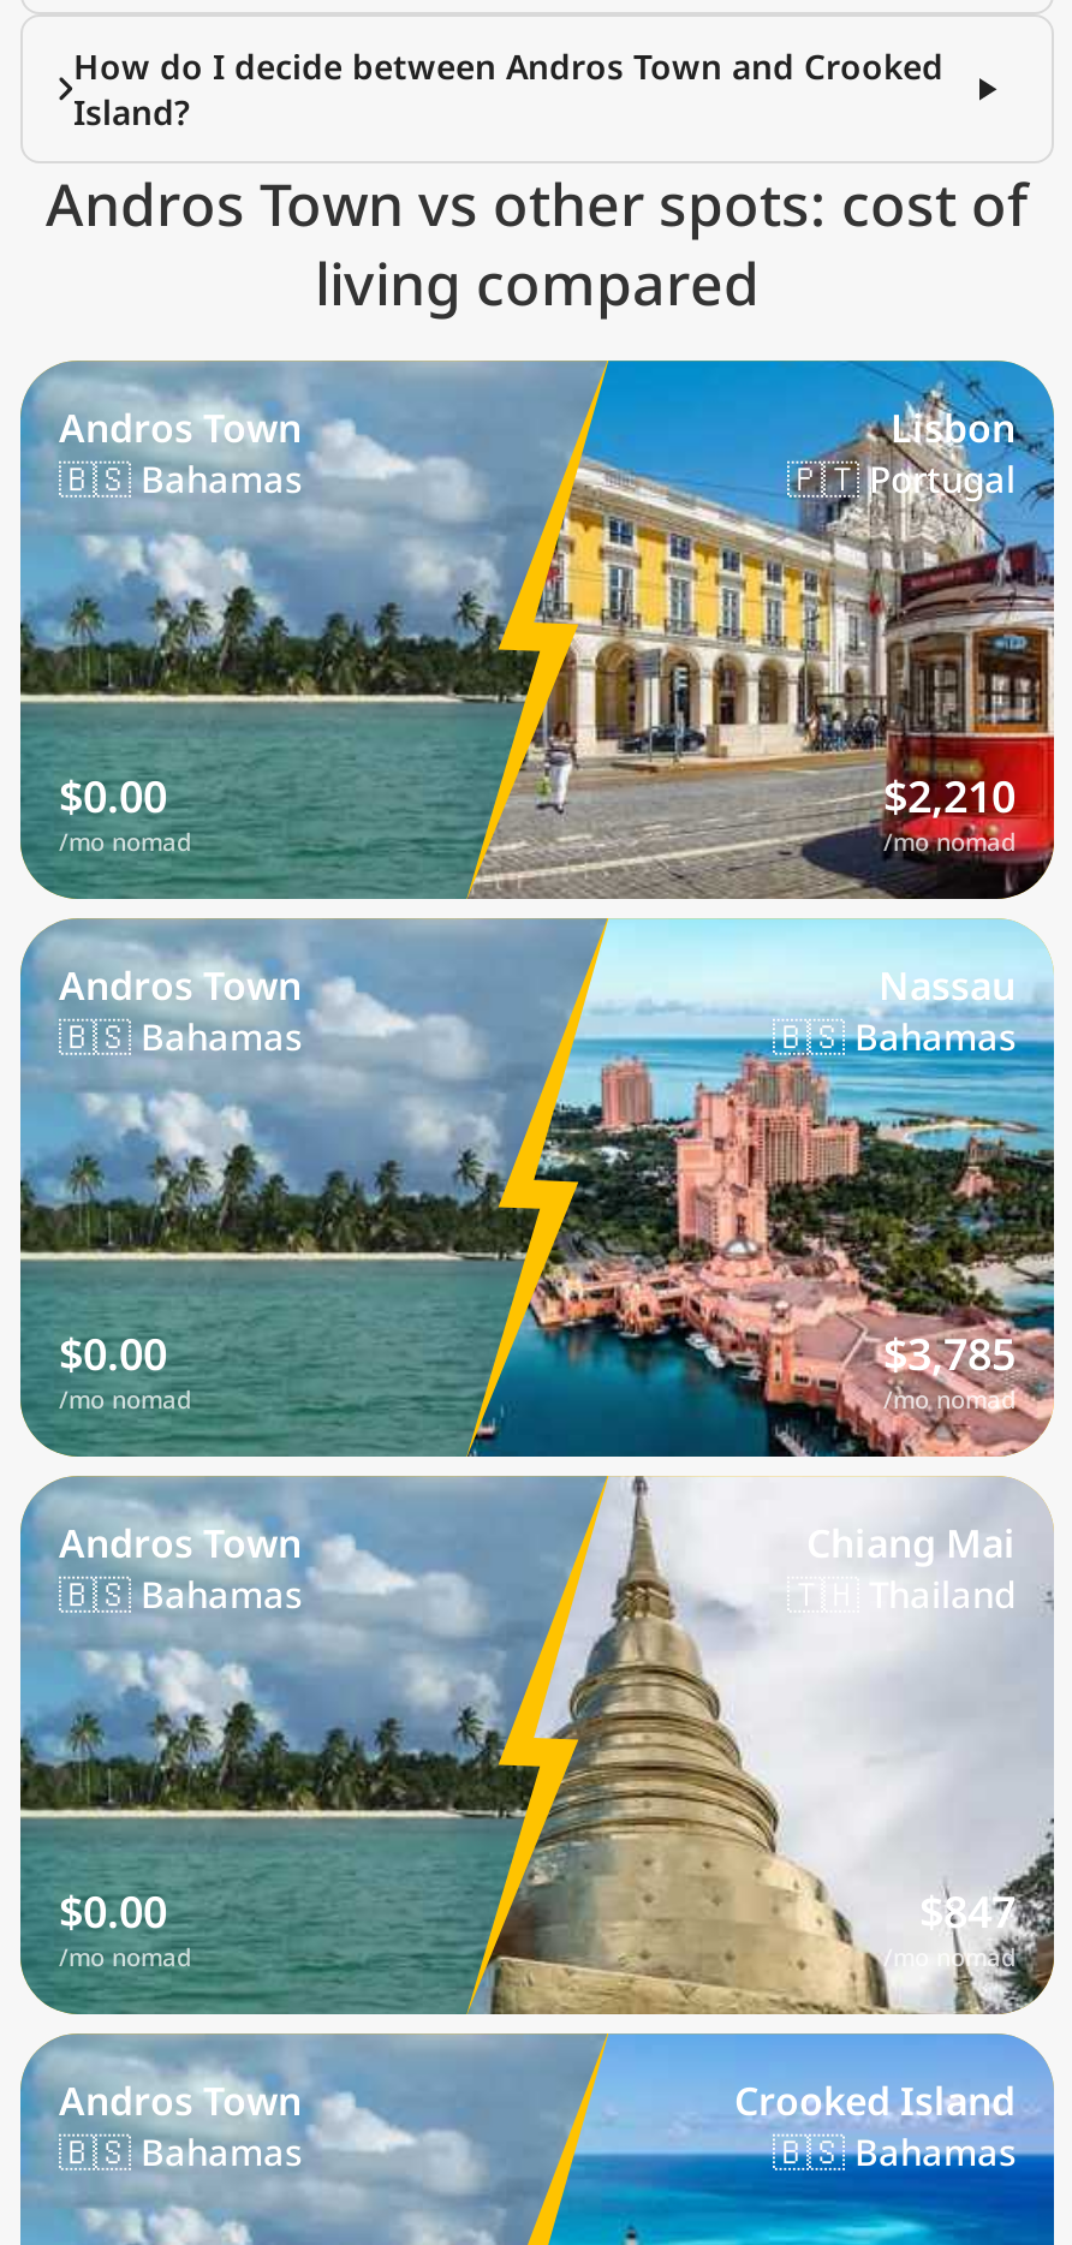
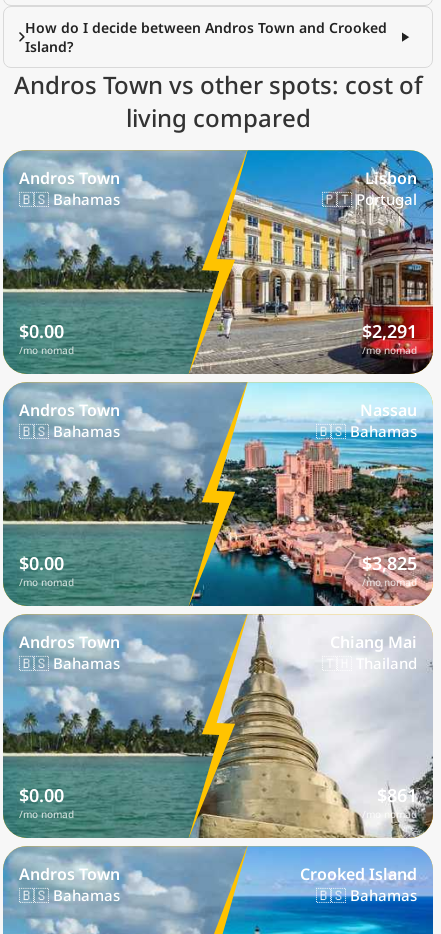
[883,767,1016,825] $2,210 -> [362,319,417,343] $2,291
[883,1325,1016,1383] $3,785 -> [362,551,417,575] $3,825
[919,1883,1016,1940] $847 -> [377,783,417,807] $861

